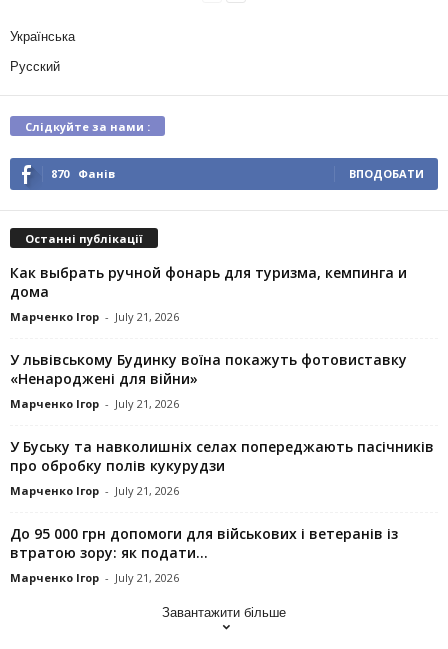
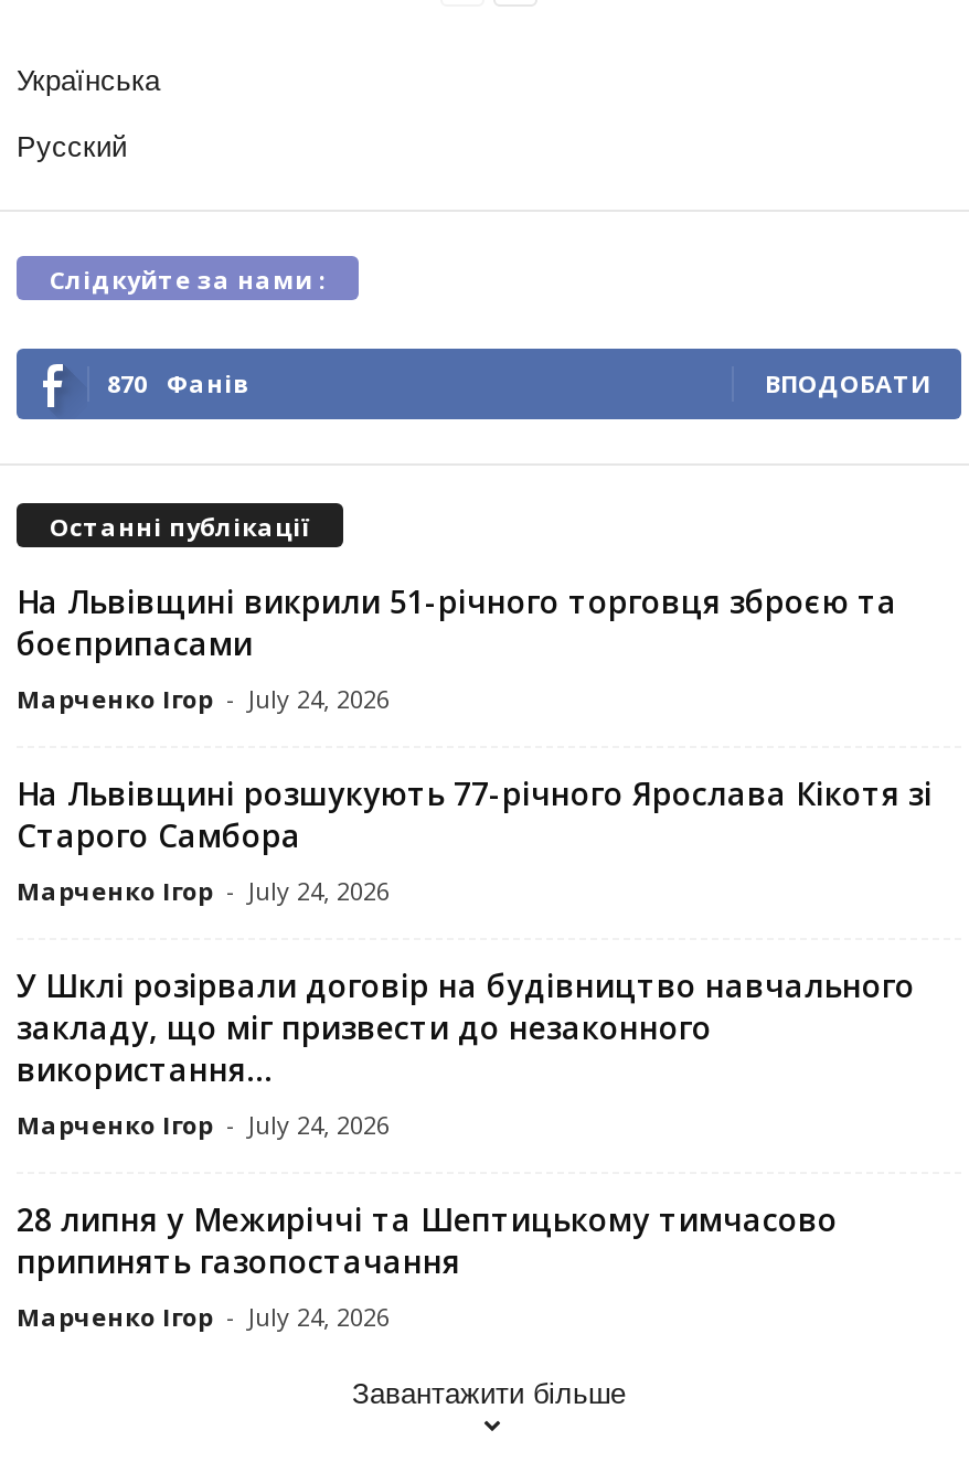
[10,263,407,324] Как выбрать ручной фонарь для туризма, кемпинга и | дома | Марченко Ігор - July 21, 2026 -> [17,580,897,715] На Львівщині викрили 51-річного торговця зброєю та | боєприпасами | Марченко Ігор - July 24, 2026
[10,350,407,411] У львівському Будинку воїна покажуть фотовиставку | «Ненароджені для війни» | Марченко Ігор - July 21, 2026 -> [17,772,933,907] На Львівщині розшукують 77-річного Ярослава Кікотя зі | Старого Самбора | Марченко Ігор - July 24, 2026
[10,437,434,498] У Буську та навколишніх селах попереджають пасічників | про обробку полів кукурудзи | Марченко Ігор - July 21, 2026 -> [17,964,915,1140] У Шклі розірвали договір на будівництво навчального | закладу, що міг призвести до незаконного | використання... | Марченко Ігор - July 24, 2026
[10,524,398,585] До 95 000 грн допомоги для військових і ветеранів із | втратою зору: як подати... | Марченко Ігор - July 21, 2026 -> [17,1198,838,1332] 28 липня у Межиріччі та Шептицькому тимчасово | припинять газопостачання | Марченко Ігор - July 24, 2026

